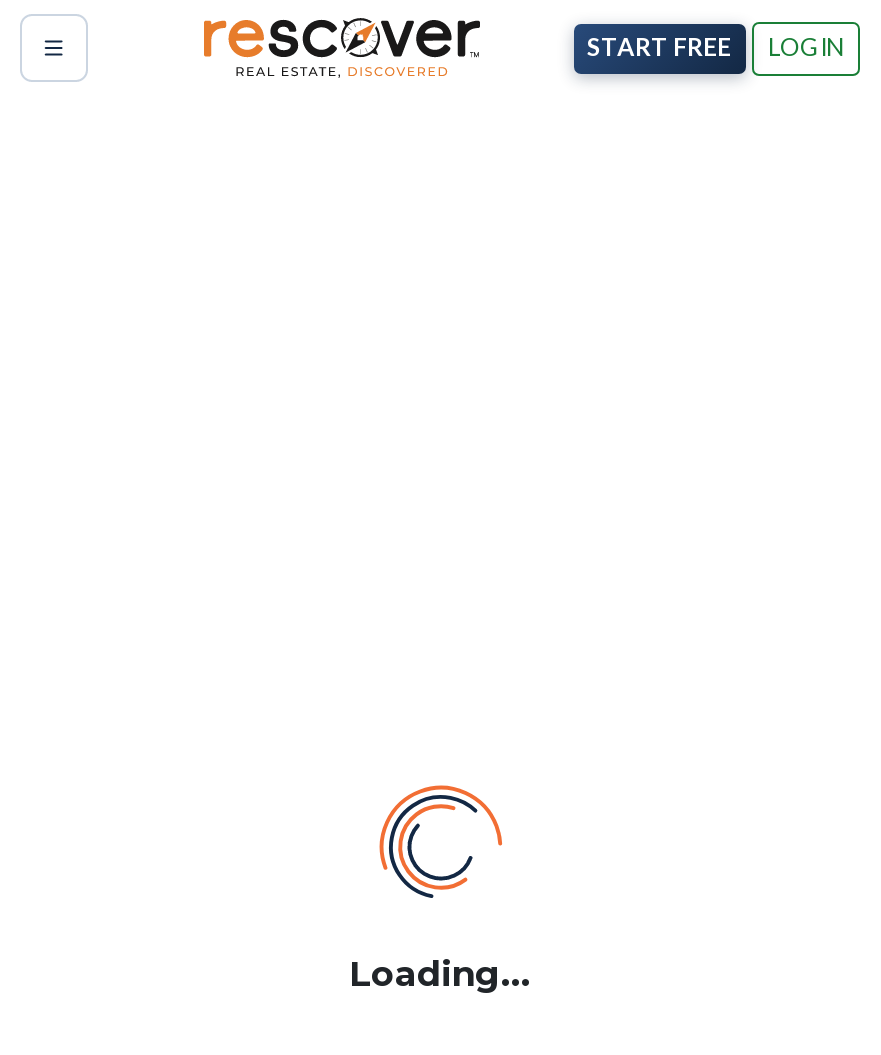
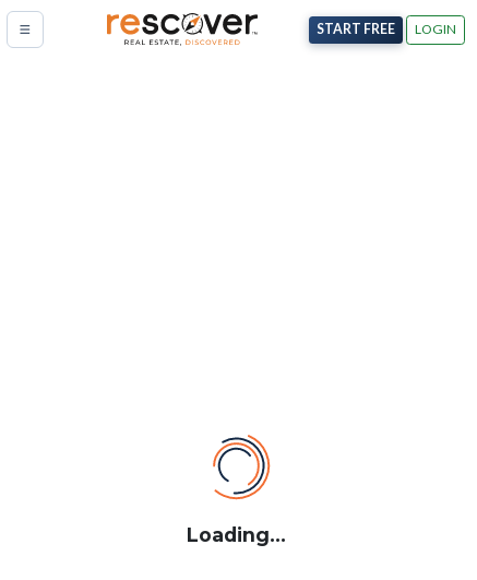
[378,784,502,908] [image] -> [203,433,271,500] [image]

